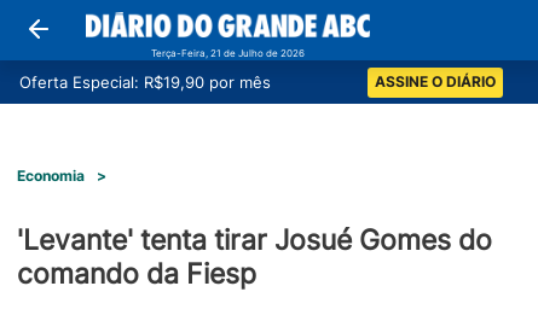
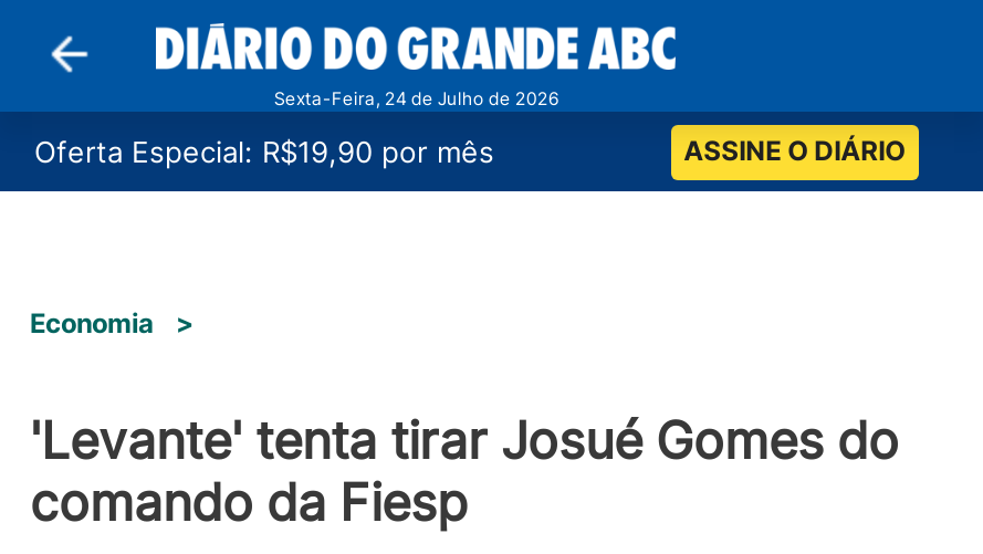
[152,47,305,59] Terça-Feira, 21 de Julho de 2026 -> [274,86,559,109] Sexta-Feira, 24 de Julho de 2026

